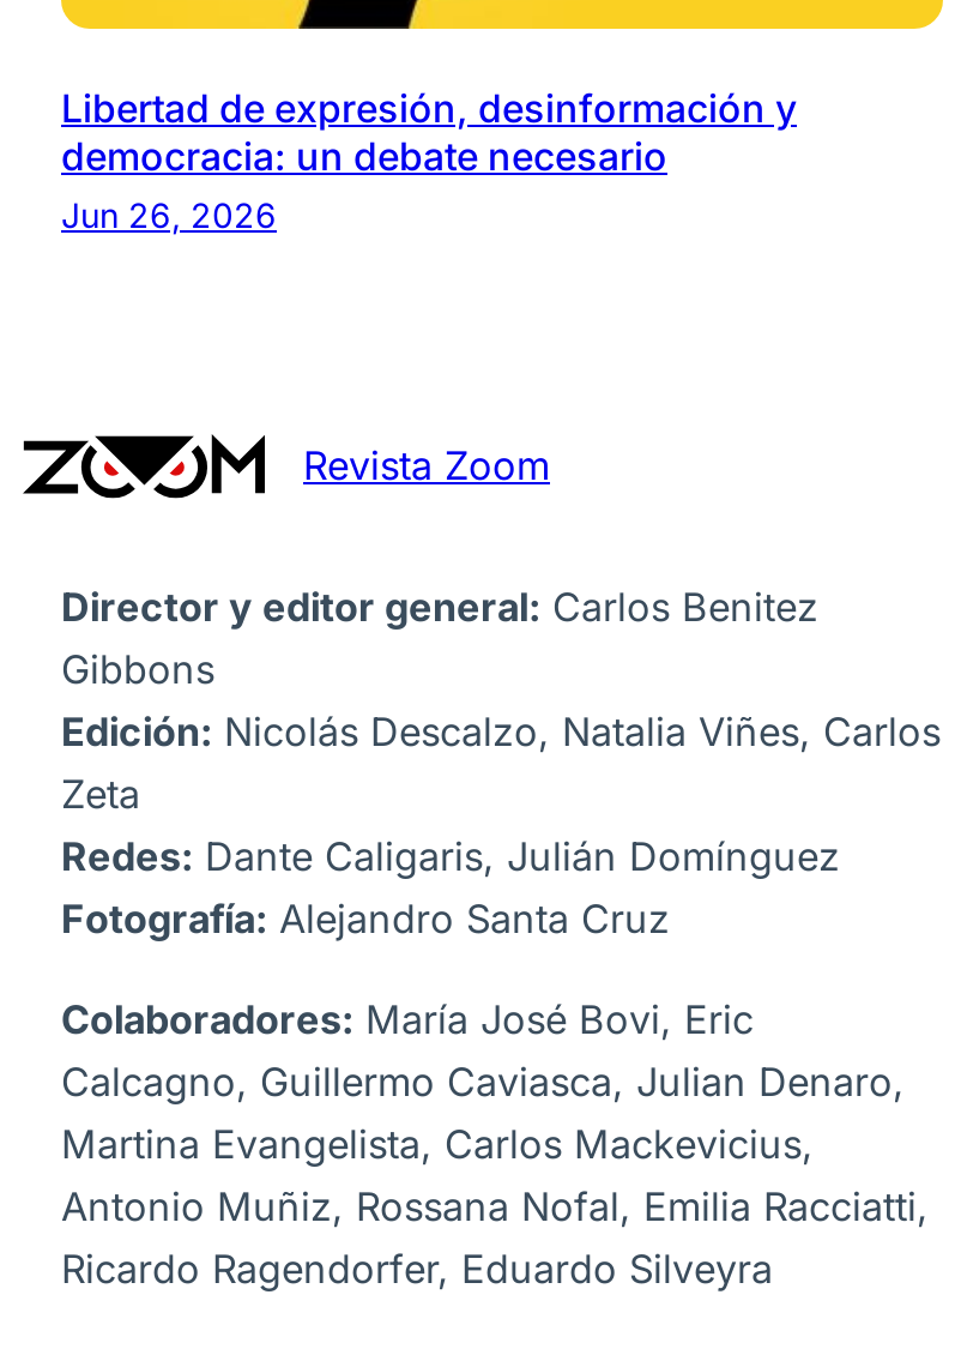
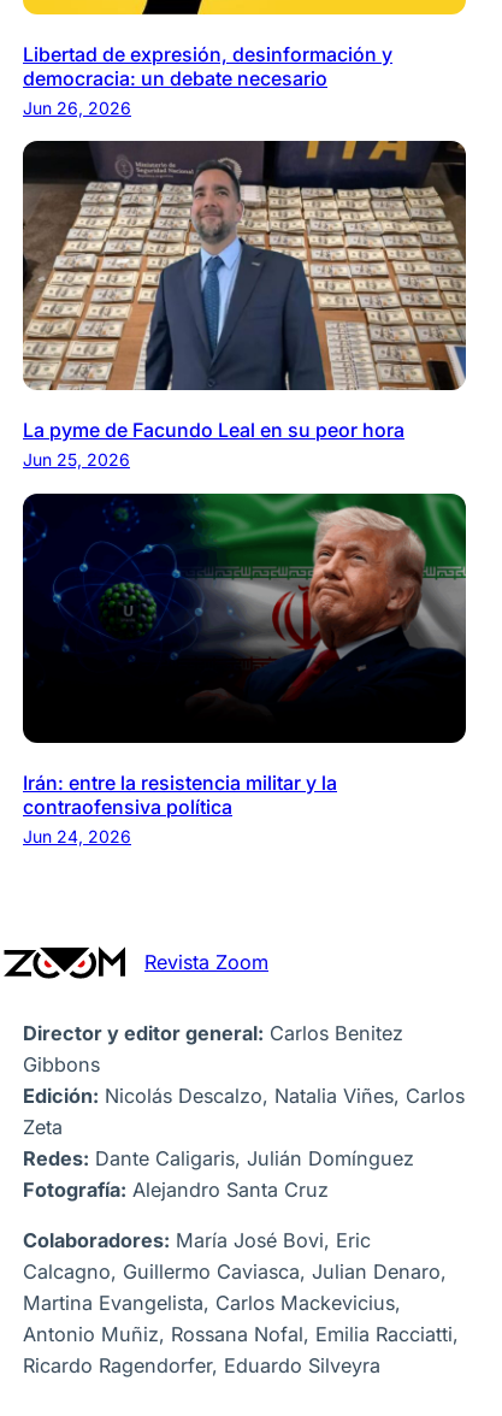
none -> [22,140,467,470] [image] | La pyme de Facundo Leal en su peor hora | Jun 25, 2026
none -> [22,492,467,846] [image] | Irán: entre la resistencia militar y la | contraofensiva política | Jun 24, 2026

